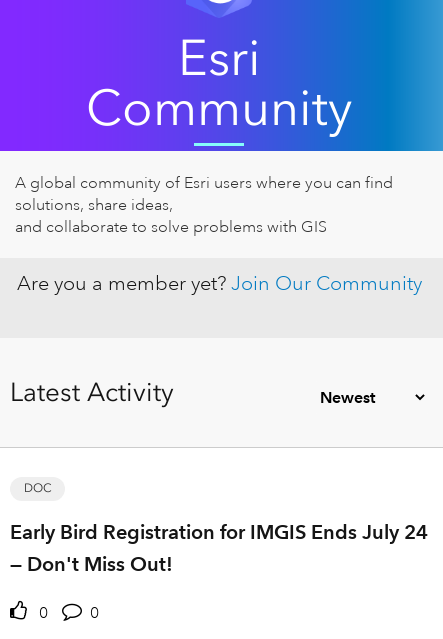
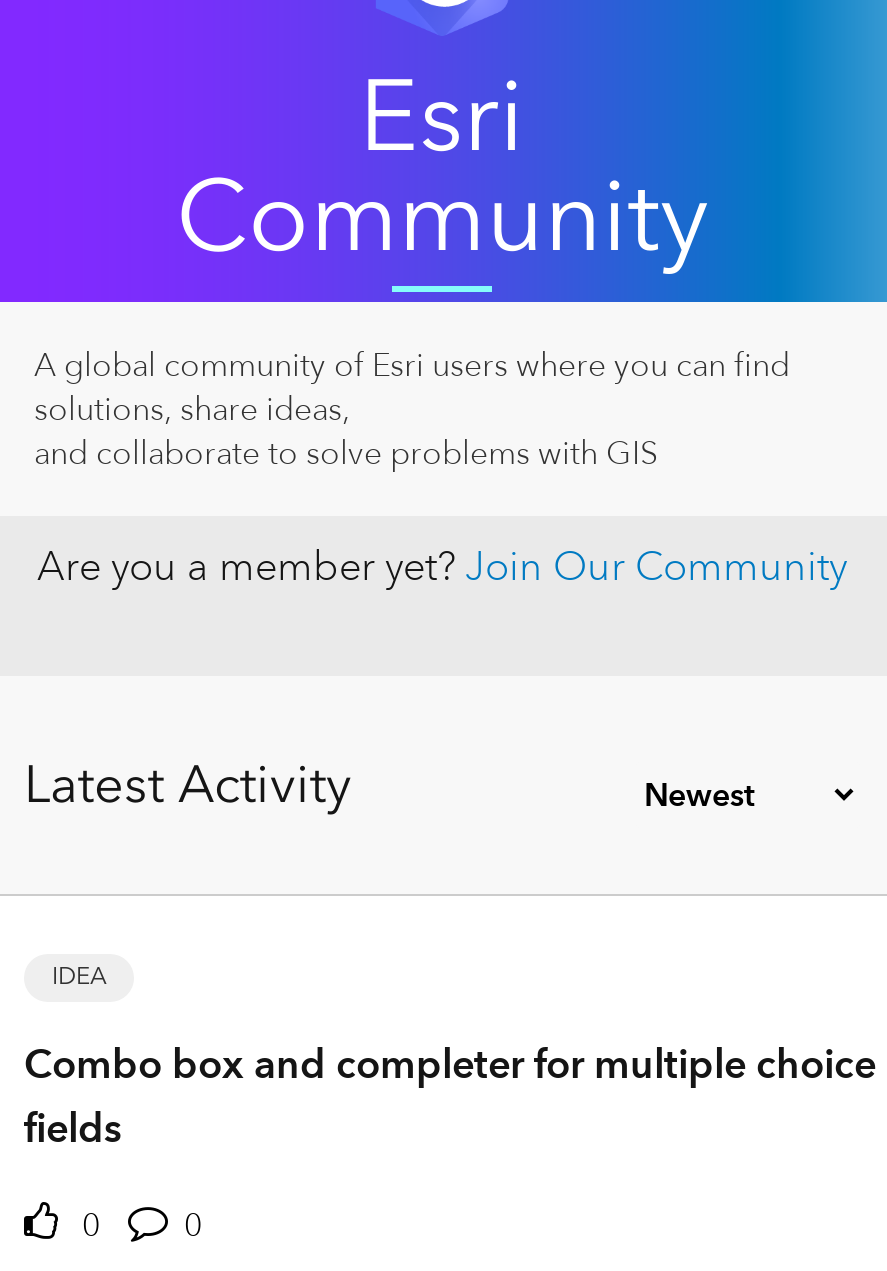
[23,481,51,495] DOC -> [52,961,106,989] IDEA
[10,519,428,575] Early Bird Registration for IMGIS Ends July 24 | — Don't Miss Out! -> [24,1039,876,1151] Combo box and completer for multiple choice | fields

